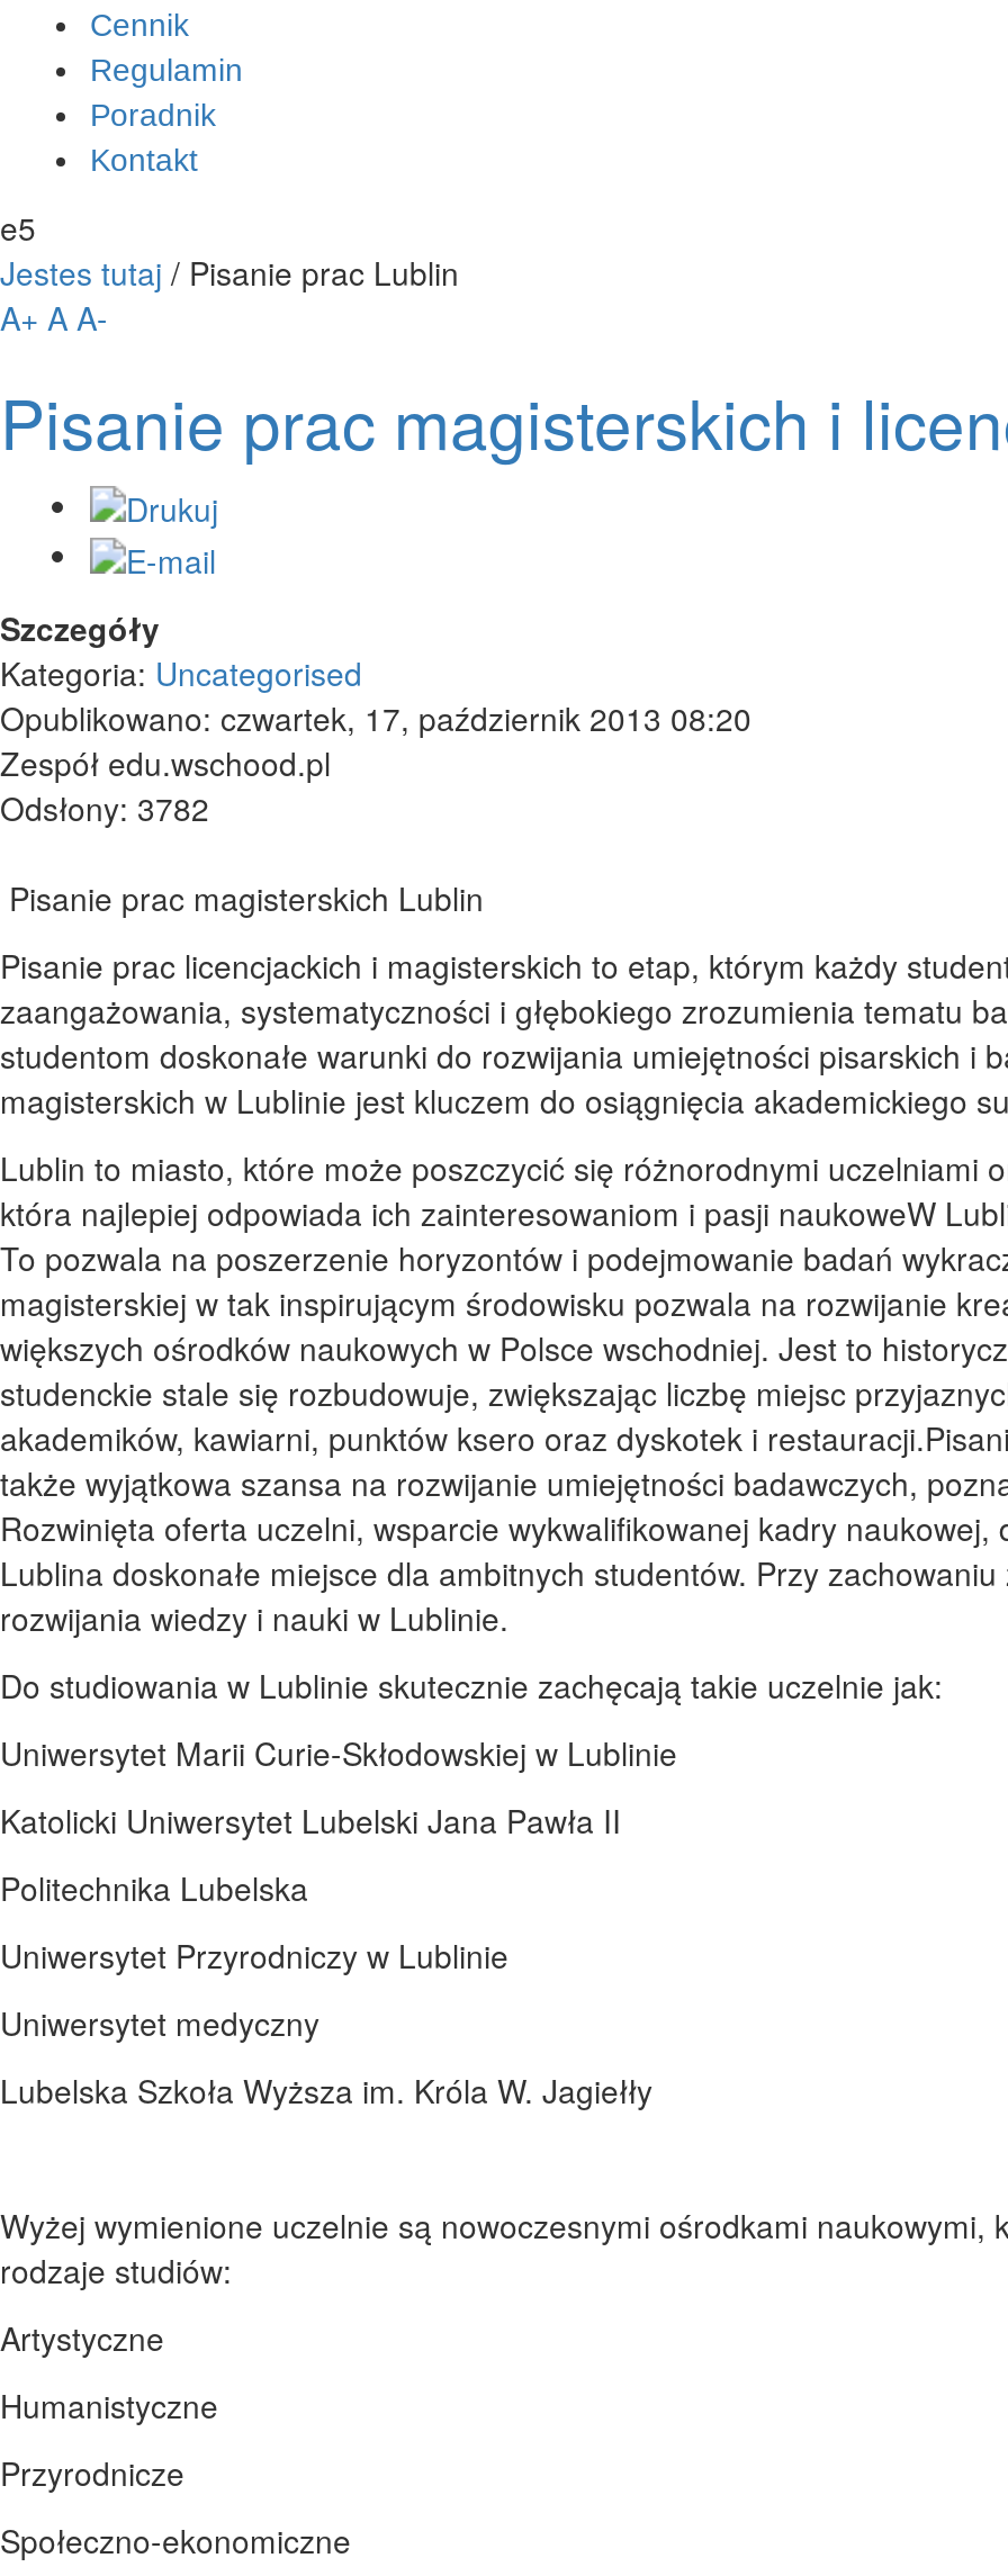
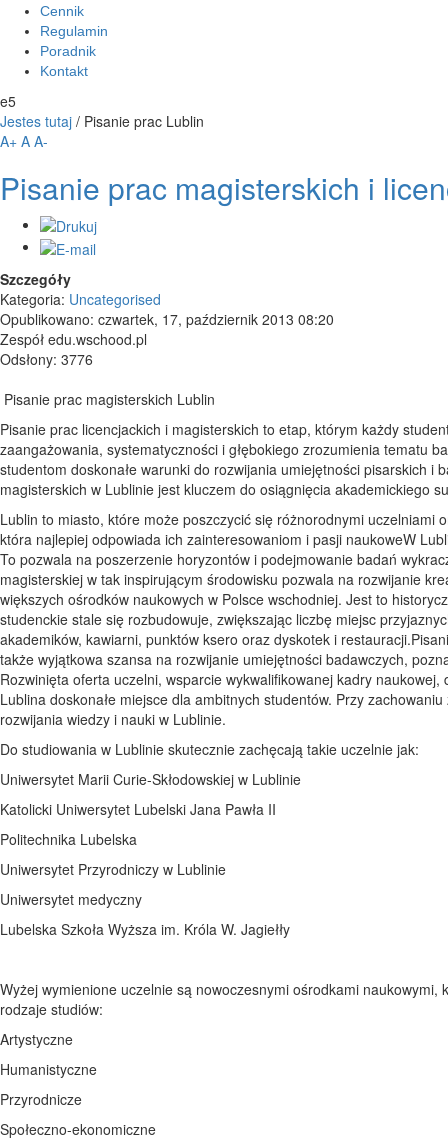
[0,784,209,829] Odsłony: 3782 -> [0,349,93,369] Odsłony: 3776

